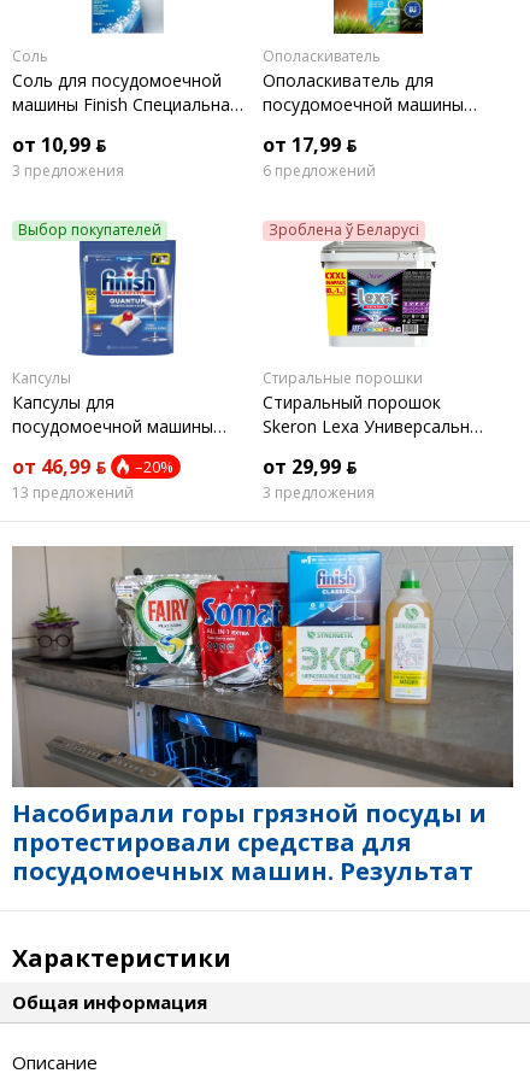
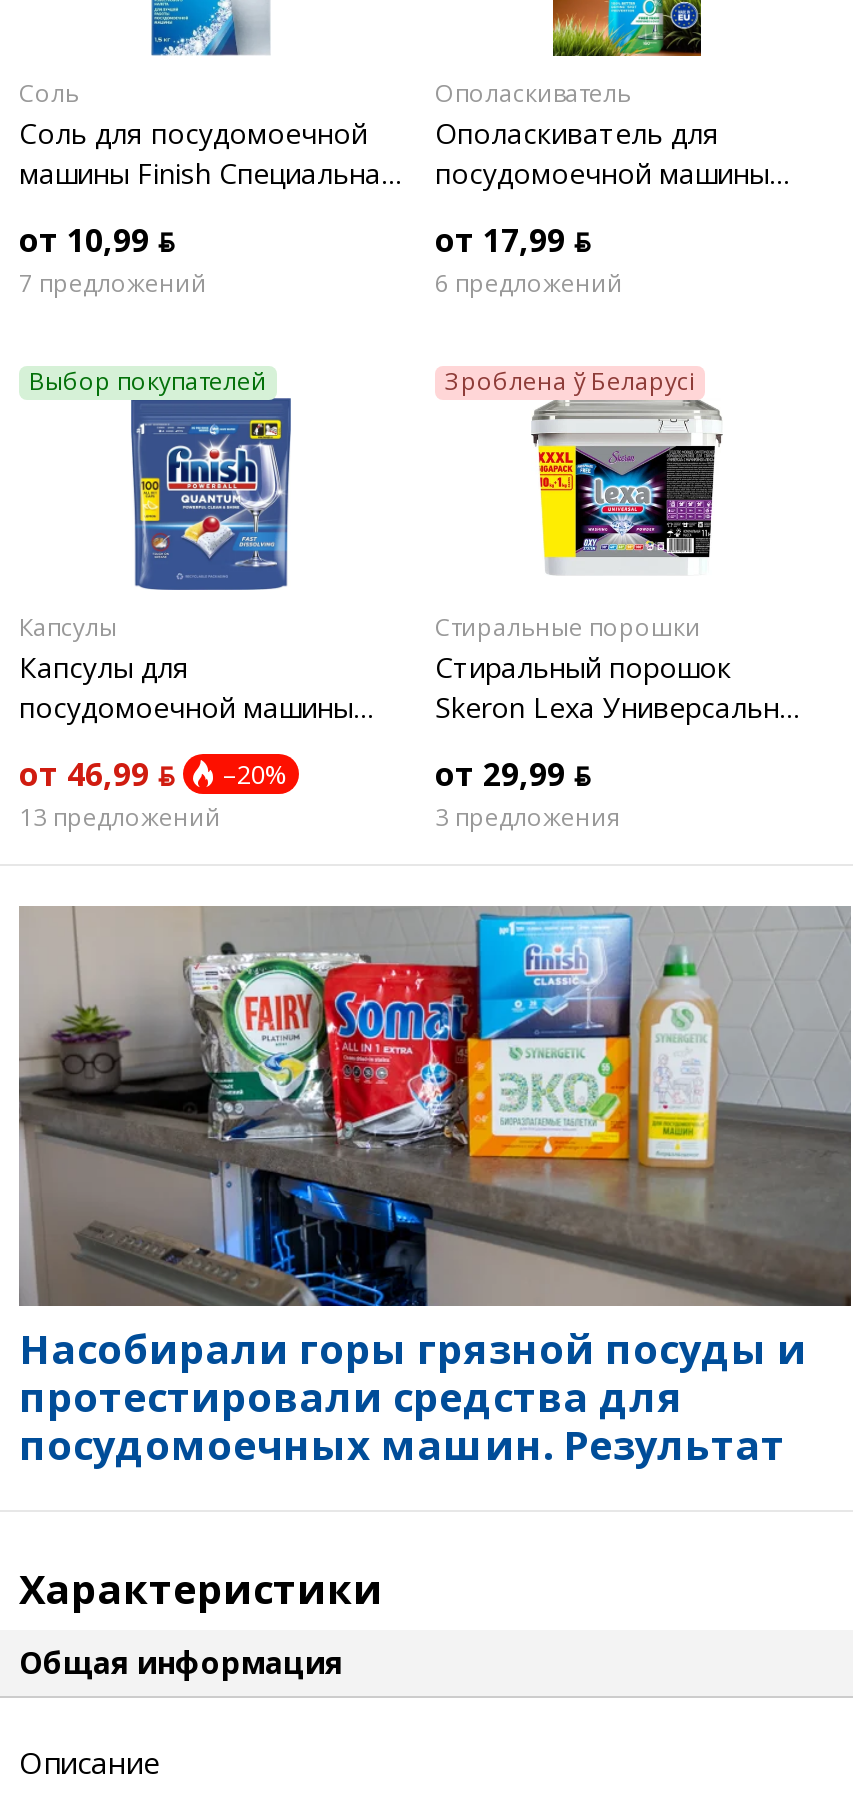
[12,160,124,181] 3 предложения -> [19,266,207,300] 7 предложений

